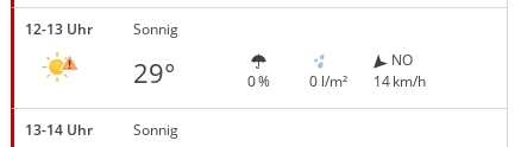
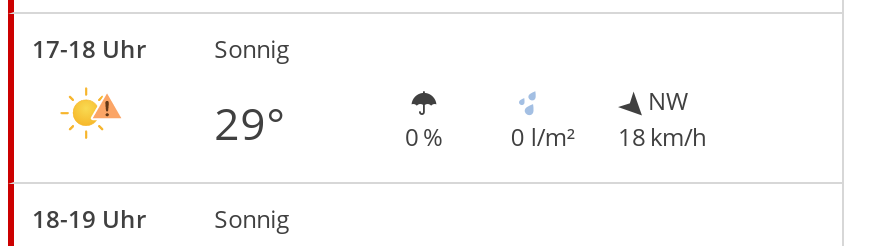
[25,19,93,39] 12-13 Uhr -> [32,32,146,66] 17-18 Uhr
[374,49,426,91] NO | 14 km/h -> [618,83,706,153] NW | 18 km/h
[25,120,93,140] 13-14 Uhr -> [32,202,146,236] 18-19 Uhr

